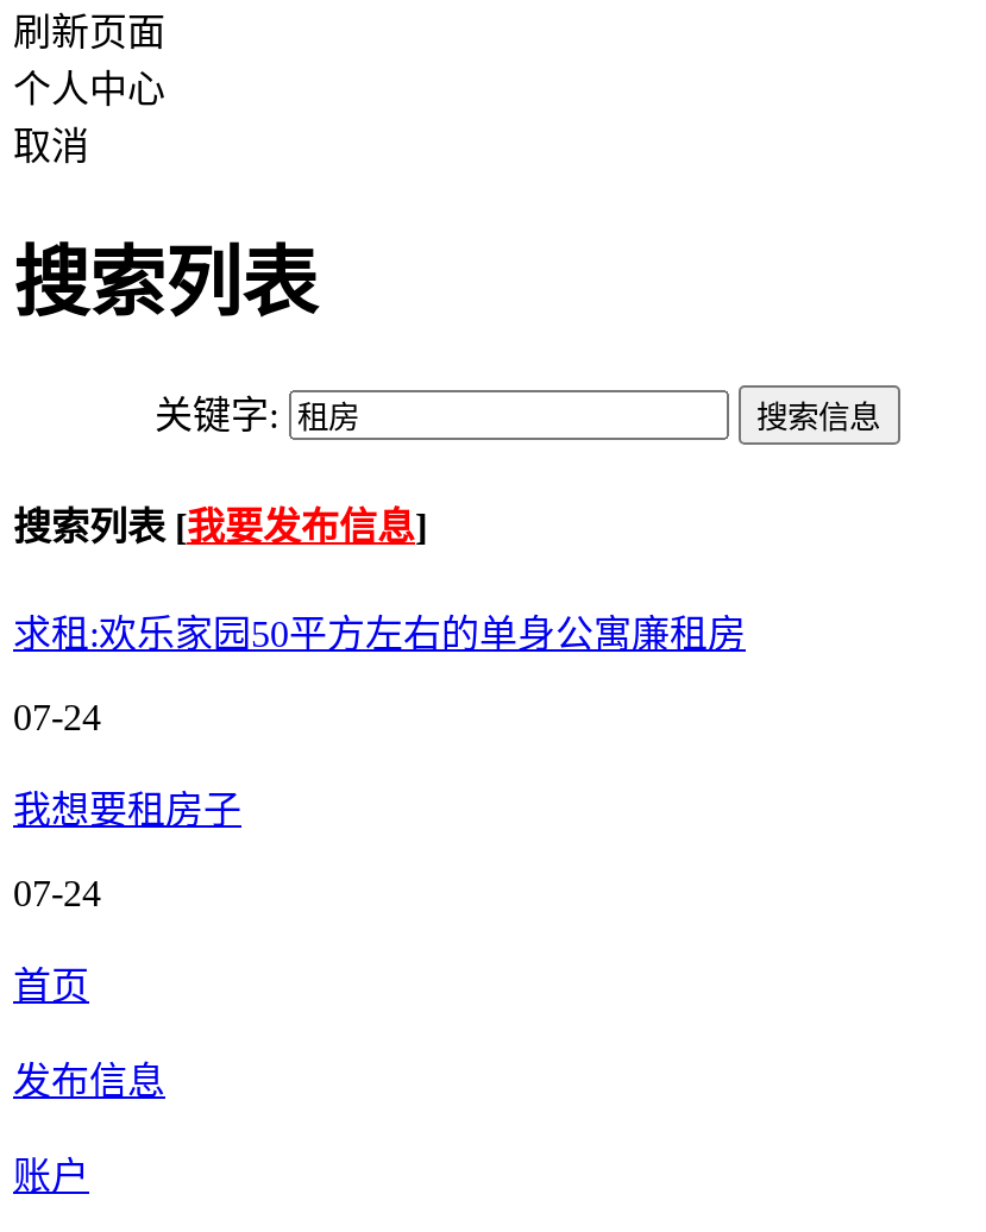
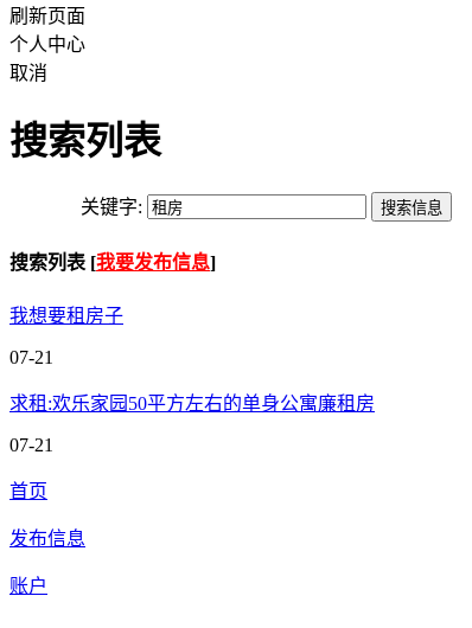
moved [13,615,746,655] -> [9,394,375,414]: 求租:欢乐家园50平方左右的单身公寓廉租房
[13,698,101,738] 07-24 -> none
moved [13,791,241,831] -> [9,306,123,326]: 我想要租房子
[13,874,101,914] 07-24 -> [9,348,53,455] 07-21 | 07-21

